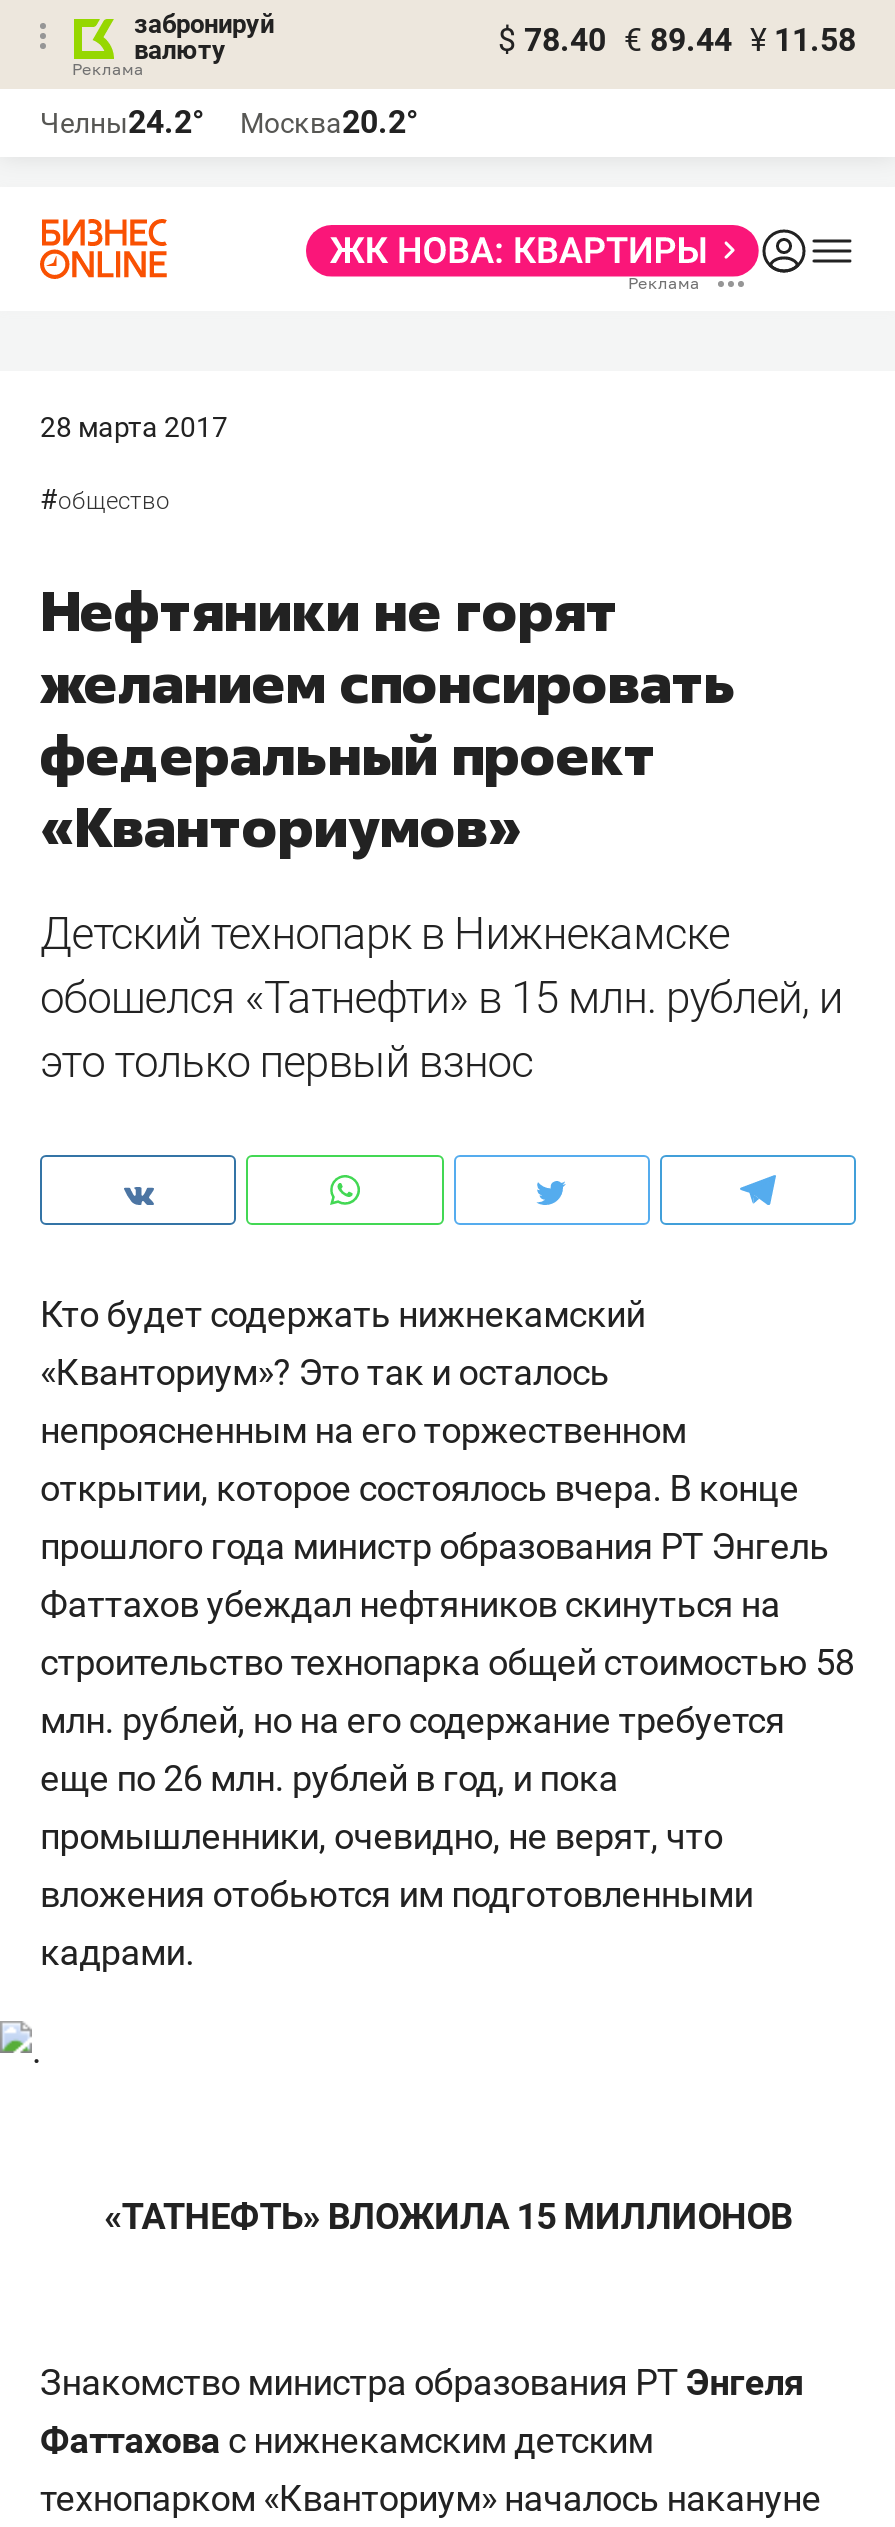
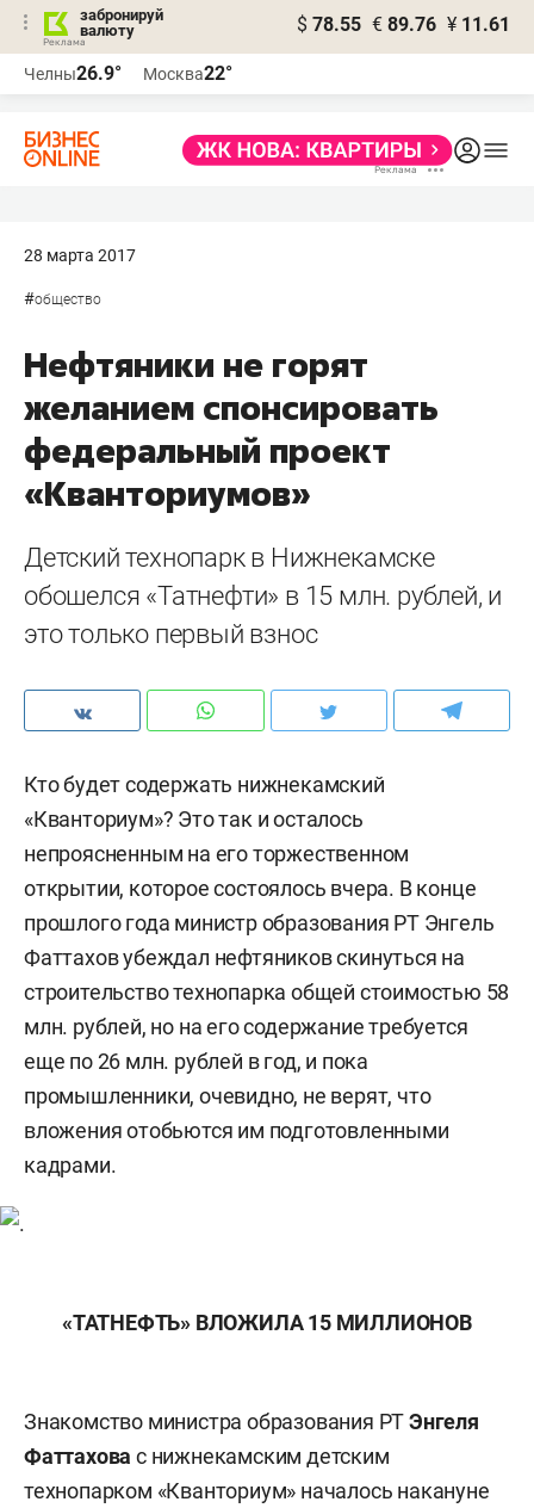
[498,21,856,59] $ 78.40 € 89.44 ¥ 11.58 -> [297,13,510,36] $ 78.55 € 89.76 ¥ 11.61
[40,103,204,141] Челны24.2° -> [24,62,122,85] Челны26.9°
[240,103,418,141] Москва20.2° -> [143,62,232,85] Москва22°

